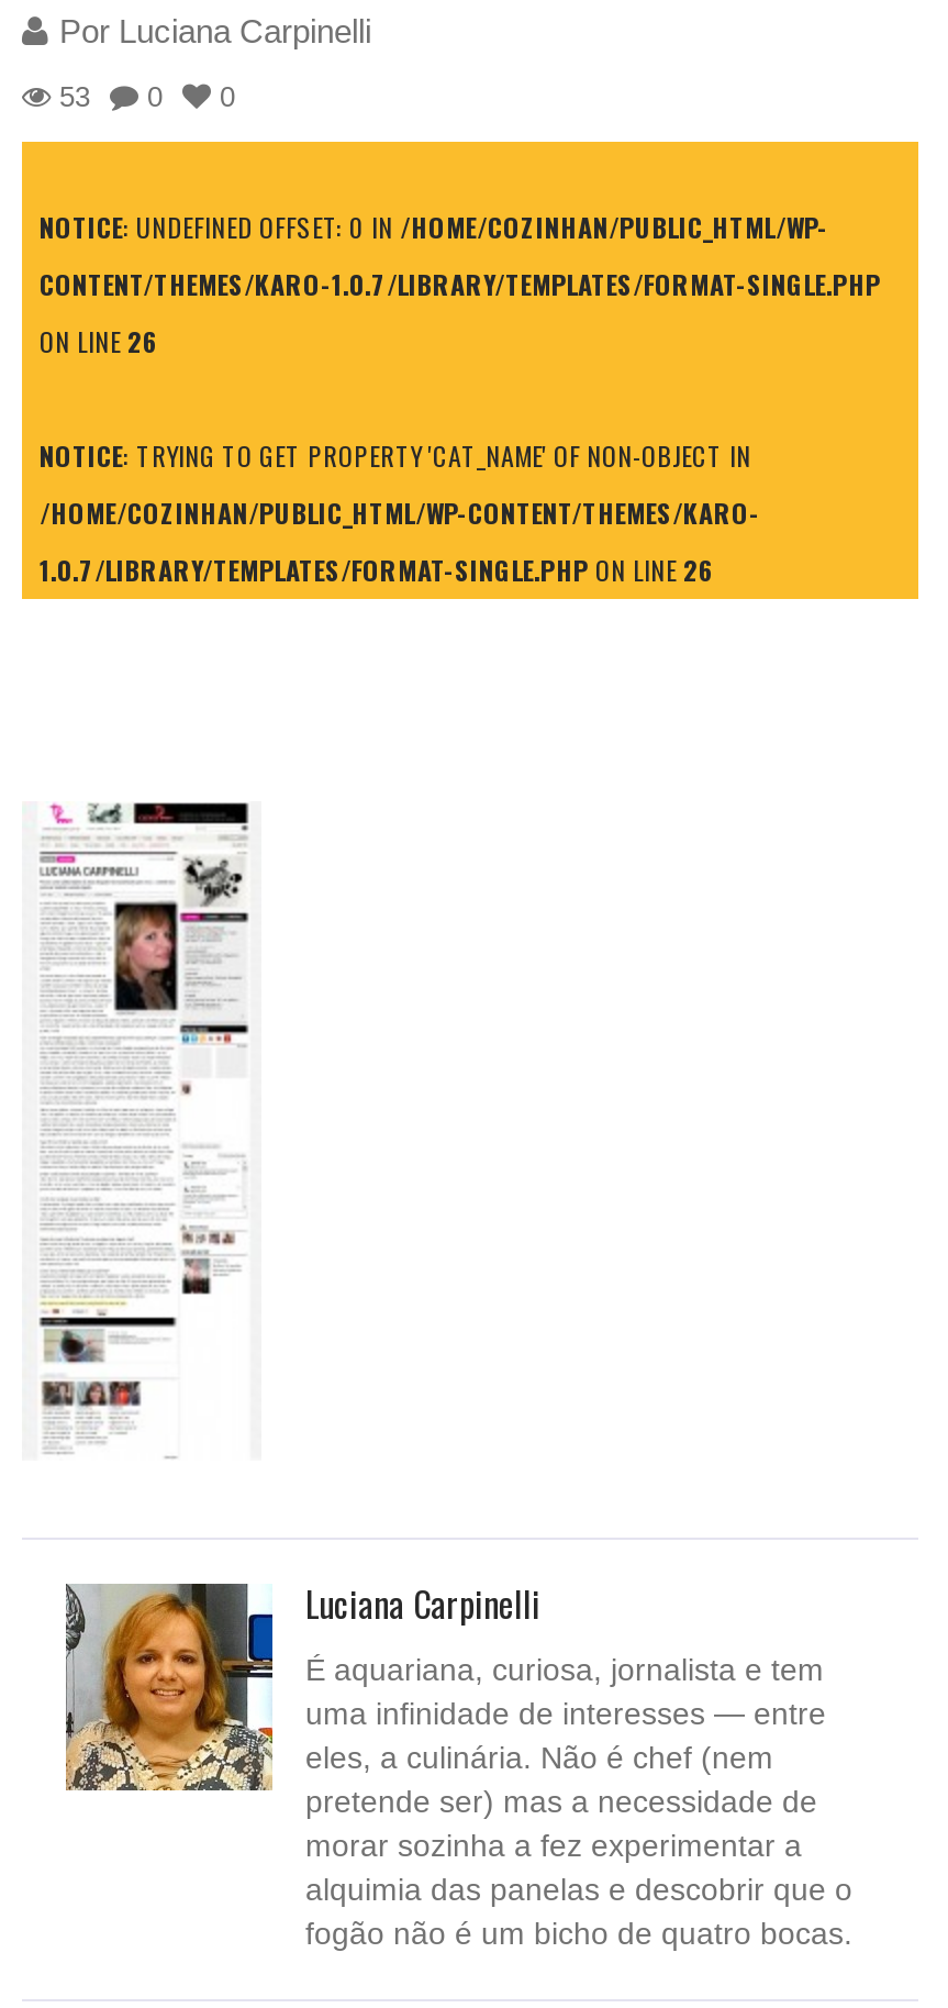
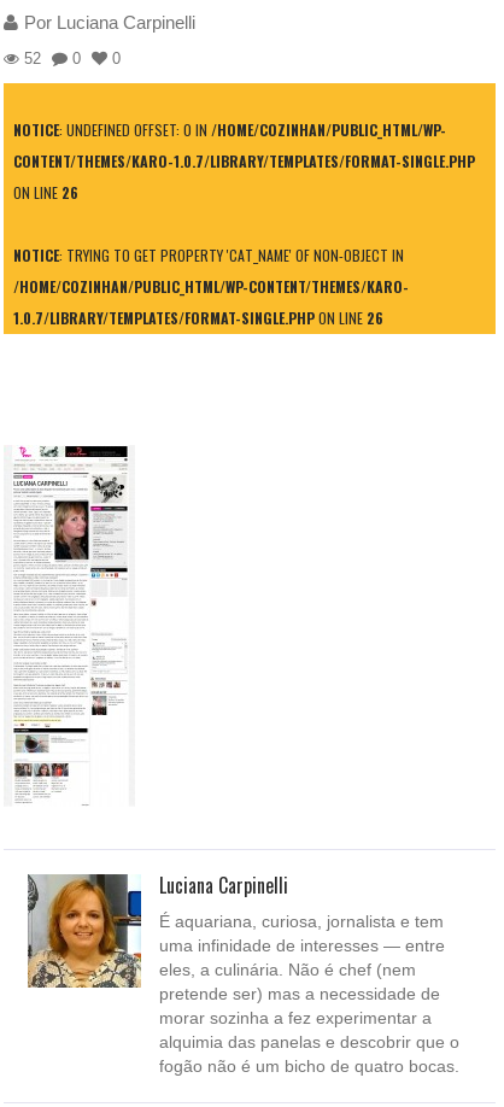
[51,80,235,113] 53 0 0 -> [19,49,121,68] 52 0 0

